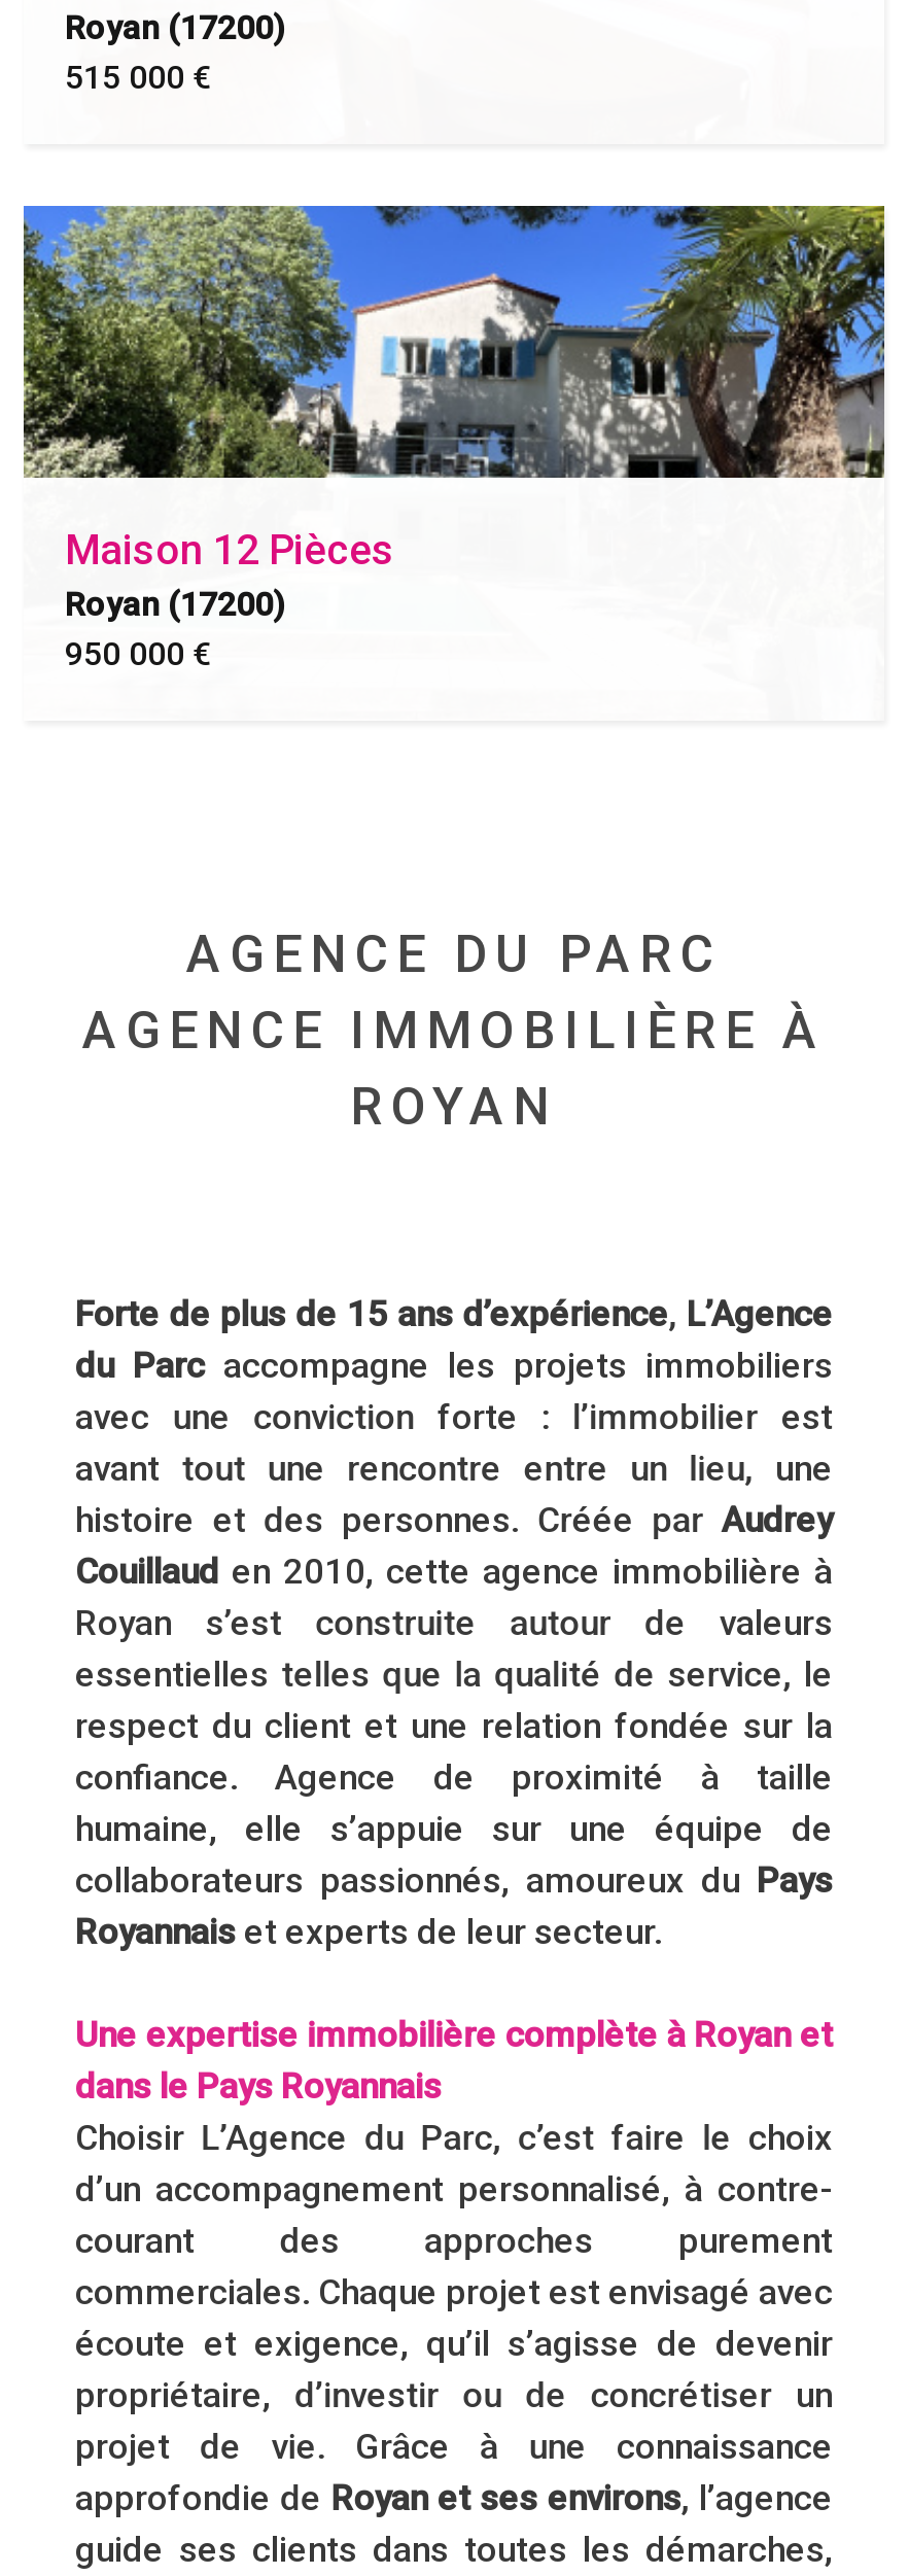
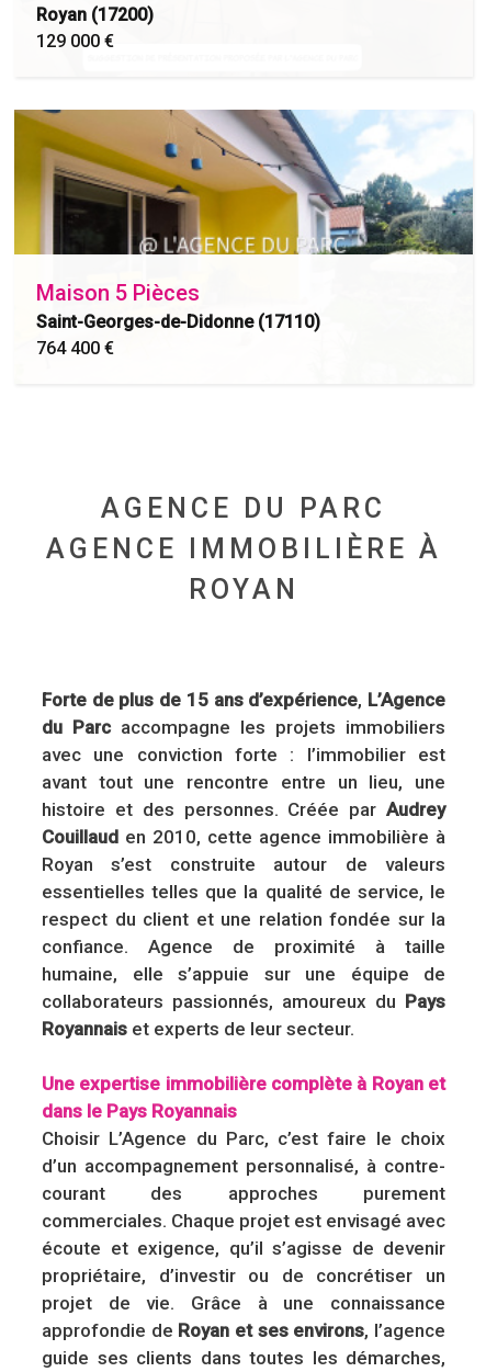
[65,58,211,97] 515 000 € -> [36,31,114,52] 129 000 €
[22,204,886,673] [image] | Maison 12 Pièces | Royan (17200) | 950 000 € -> [13,109,473,359] [image] | Maison 5 Pièces | Saint-Georges-de-Didonne (17110) | 764 400 €

